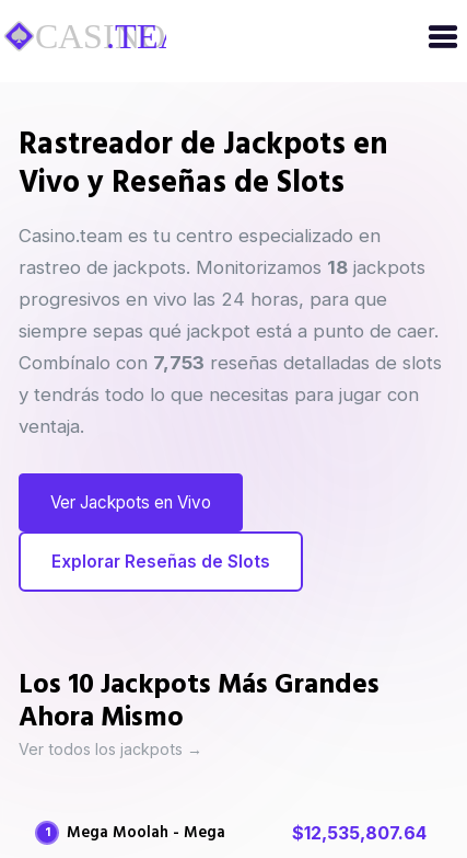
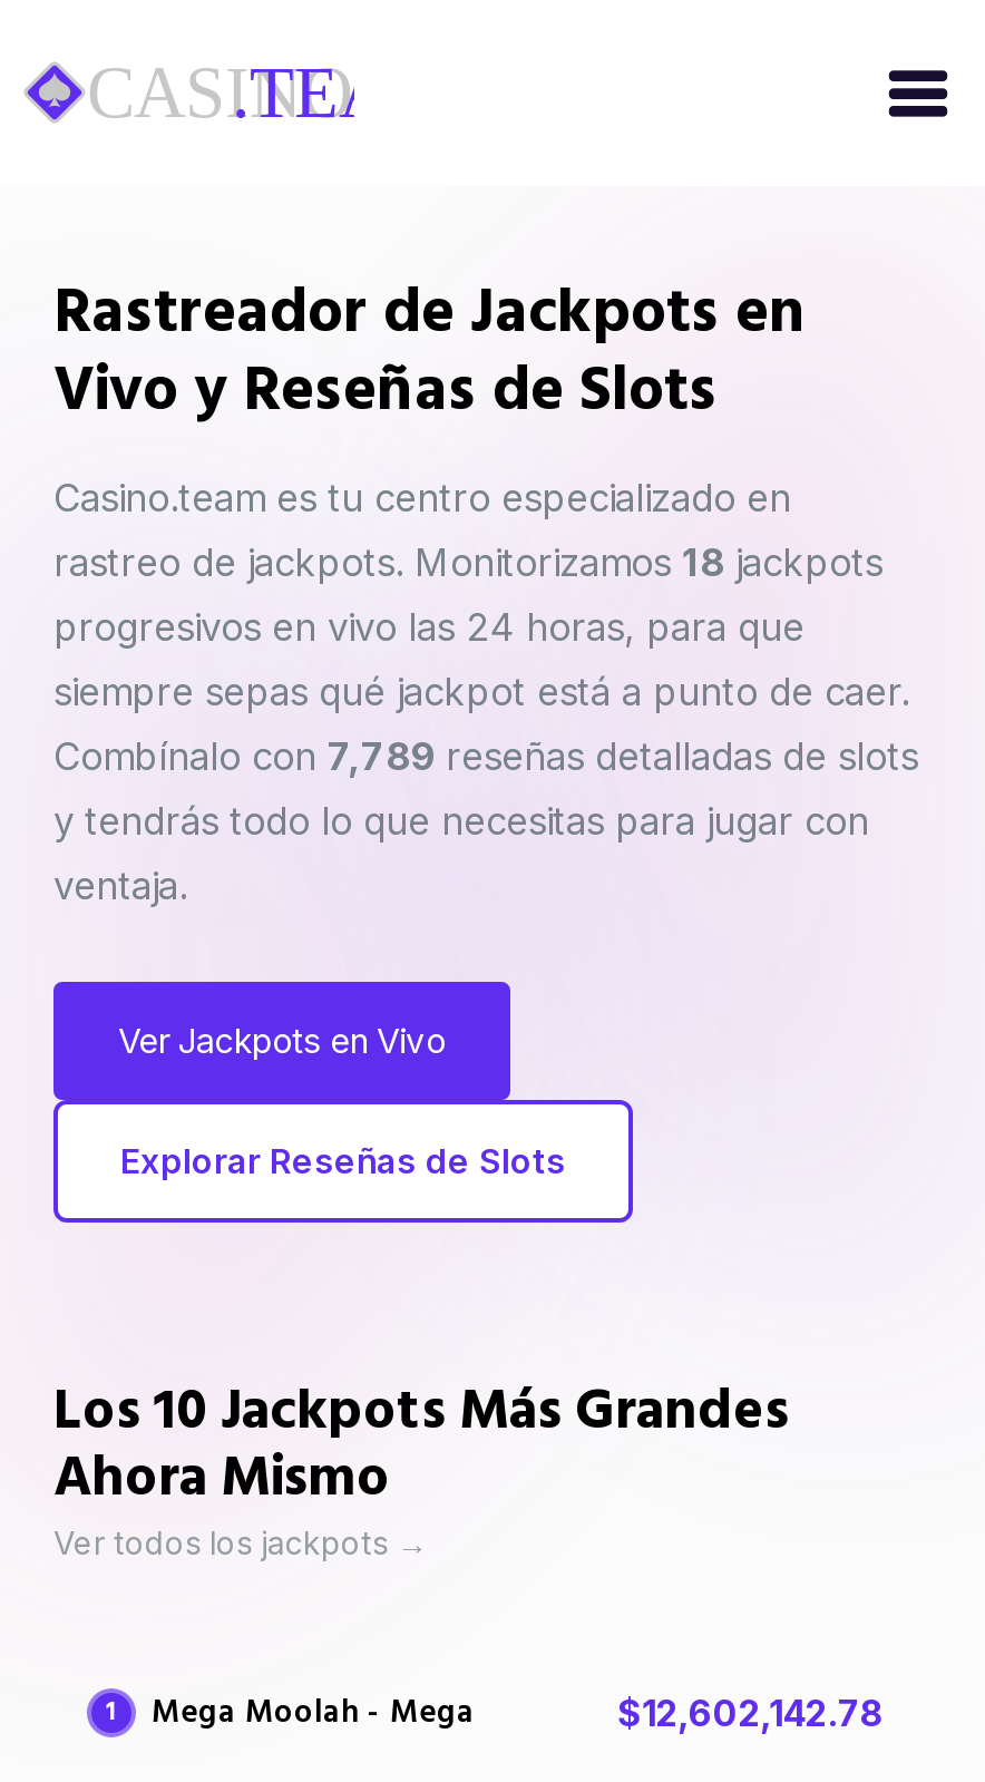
[19,352,442,374] Combínalo con 7,753 reseñas detalladas de slots -> [53,734,918,779] Combínalo con 7,789 reseñas detalladas de slots
[292,822,427,844] $12,535,807.64 -> [617,1691,885,1735] $12,602,142.78

